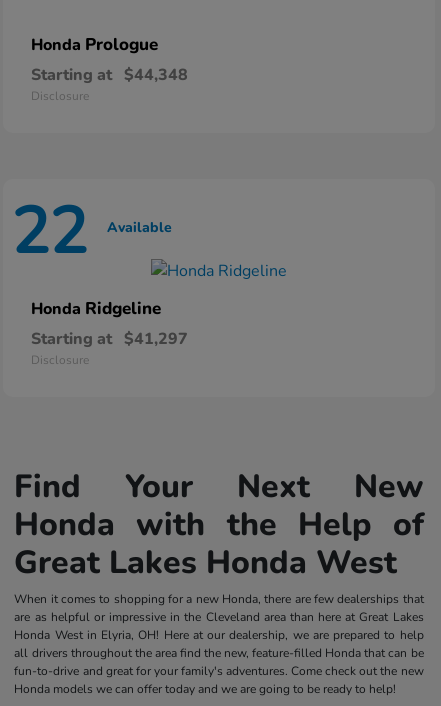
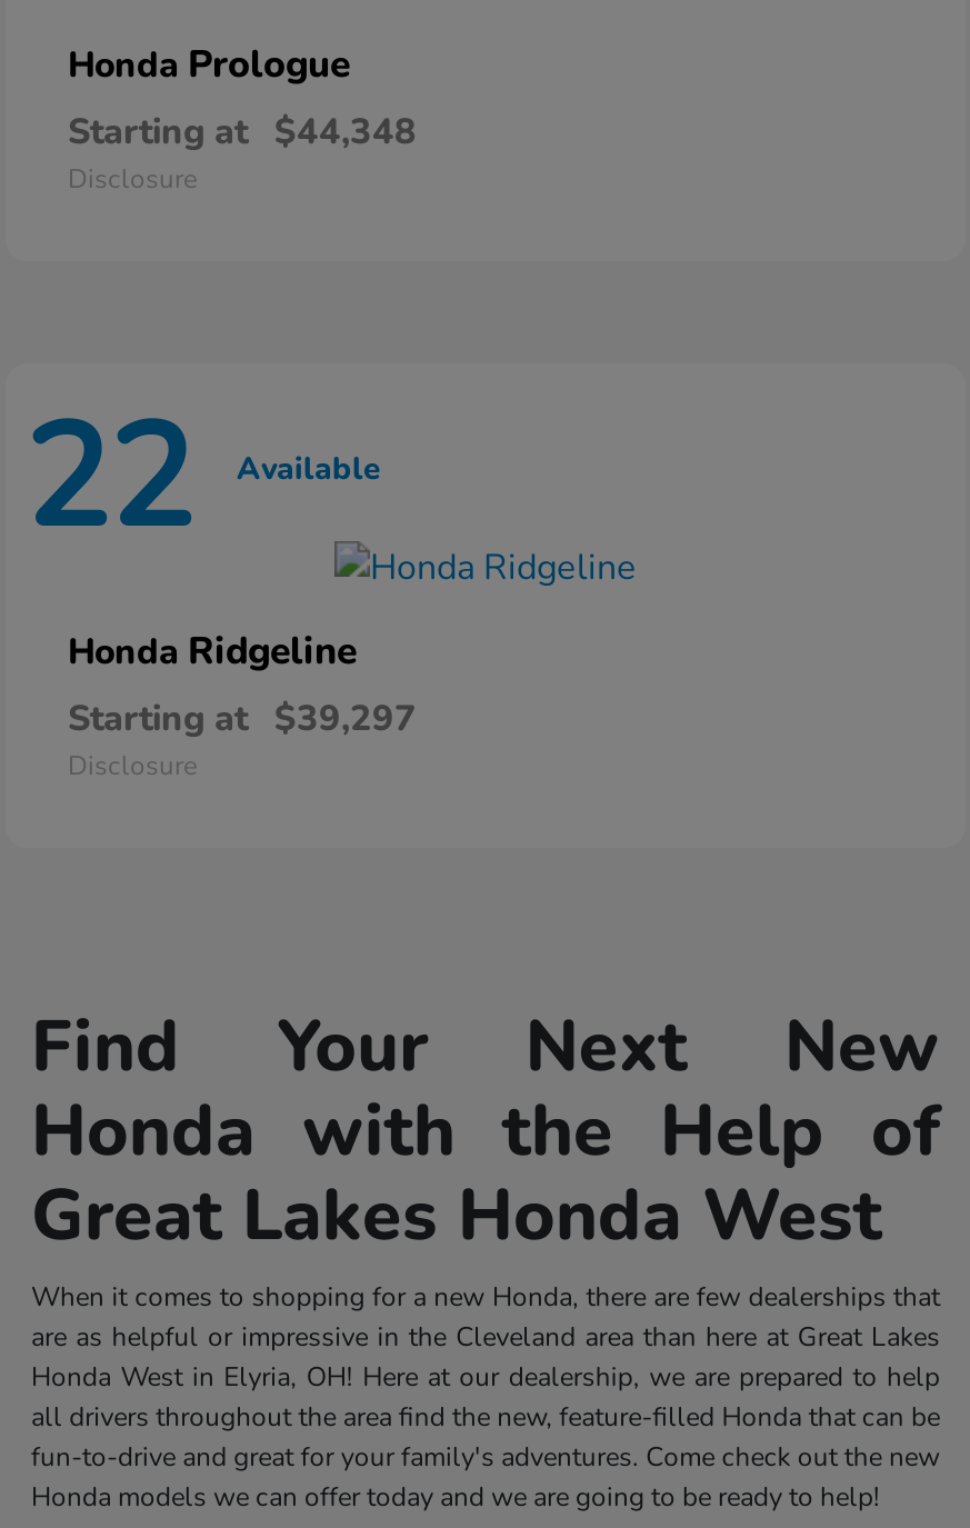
[31,328,188,350] Starting at $41,297 -> [68,695,417,744] Starting at $39,297

